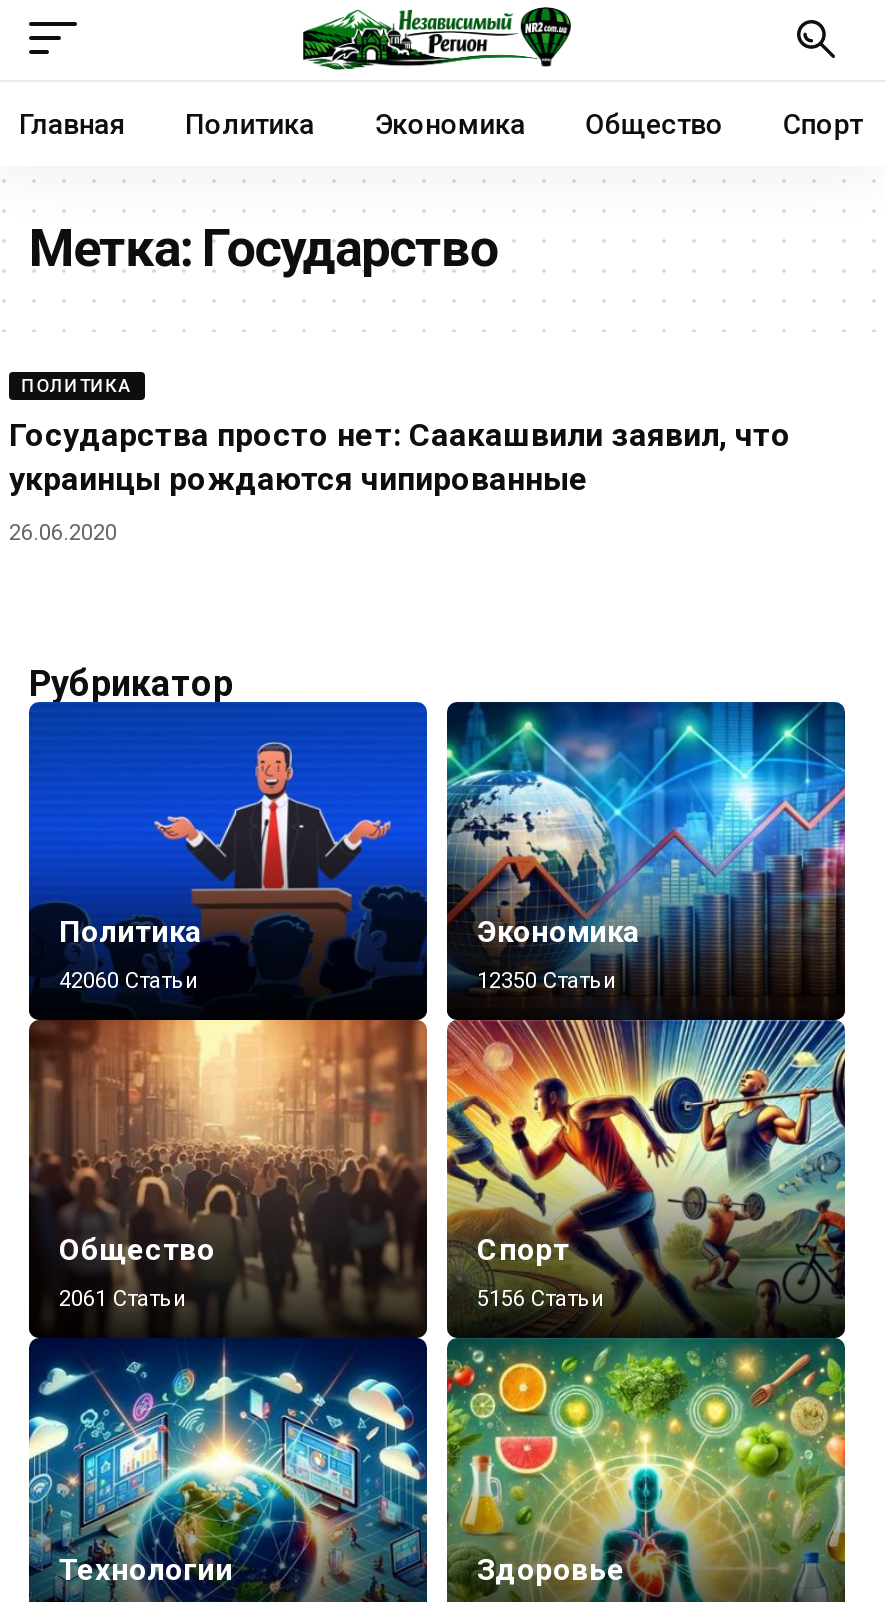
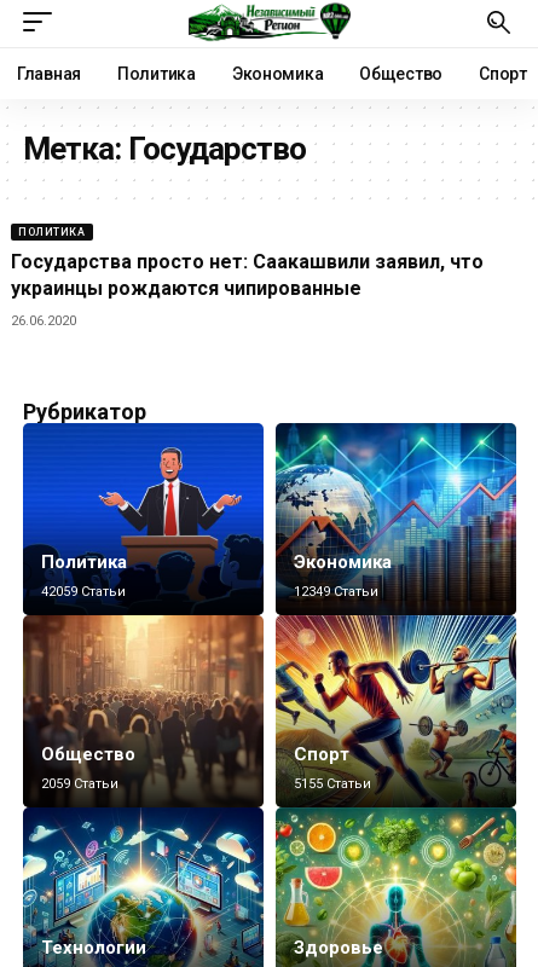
[59,968,199,994] 42060 Статьи -> [41,584,126,600] 42059 Статьи
[477,968,617,994] 12350 Статьи -> [294,584,378,600] 12349 Статьи
[59,1287,187,1313] 2061 Статьи -> [41,777,118,792] 2059 Статьи
[477,1287,605,1313] 5156 Статьи -> [294,777,371,792] 5155 Статьи

